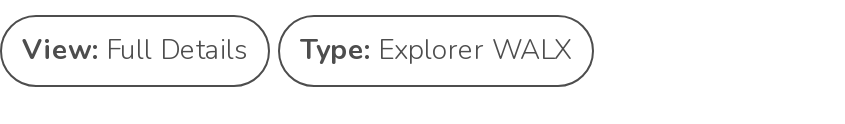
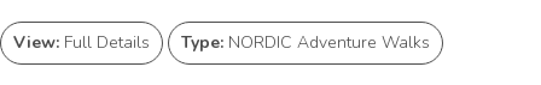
[300,32,572,70] Type: Explorer WALX -> [181,31,430,53] Type: NORDIC Adventure Walks

